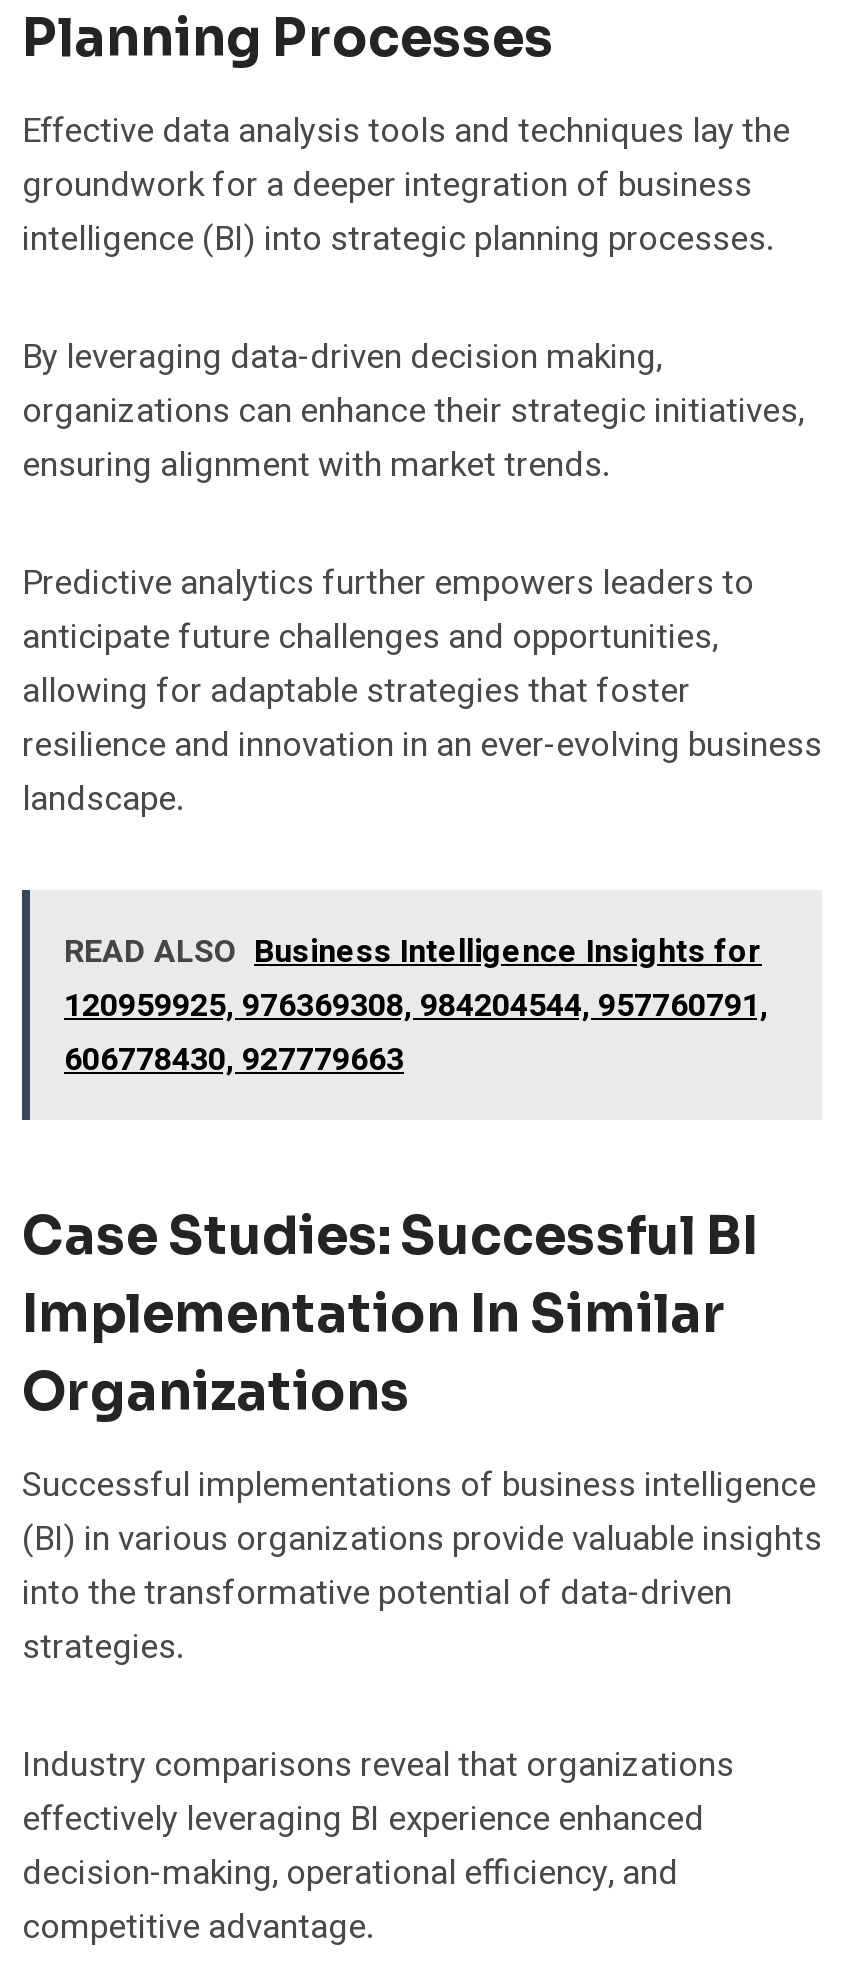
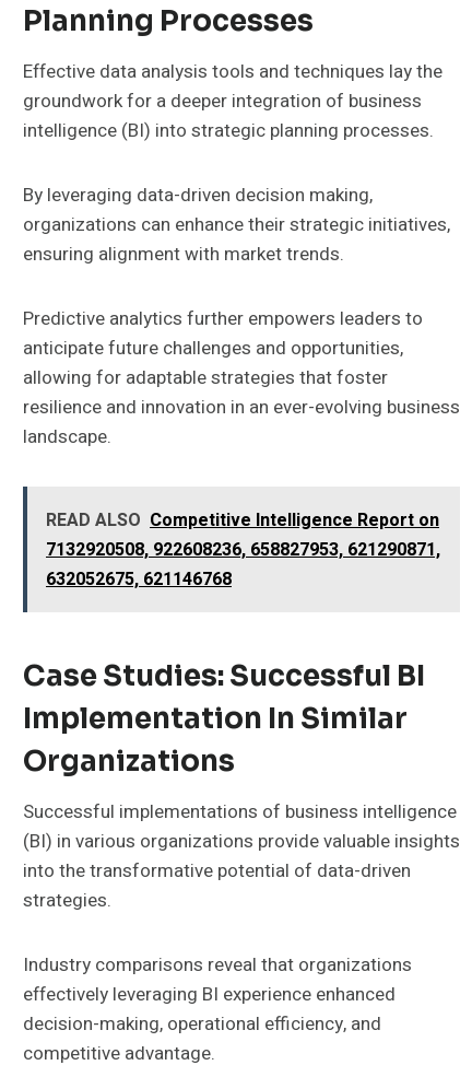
[64,928,762,976] READ ALSO Business Intelligence Insights for -> [46,508,439,534] READ ALSO Competitive Intelligence Report on
[64,982,768,1030] 120959925, 976369308, 984204544, 957760791, -> [46,537,440,563] 7132920508, 922608236, 658827953, 621290871,
[64,1036,404,1084] 606778430, 927779663 -> [46,567,232,593] 632052675, 621146768

